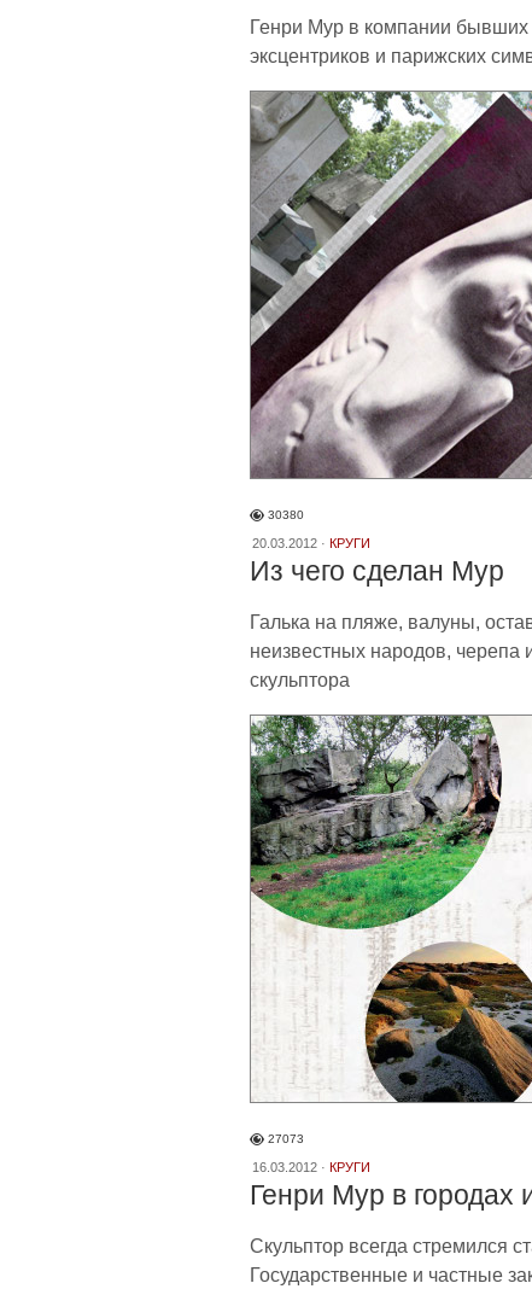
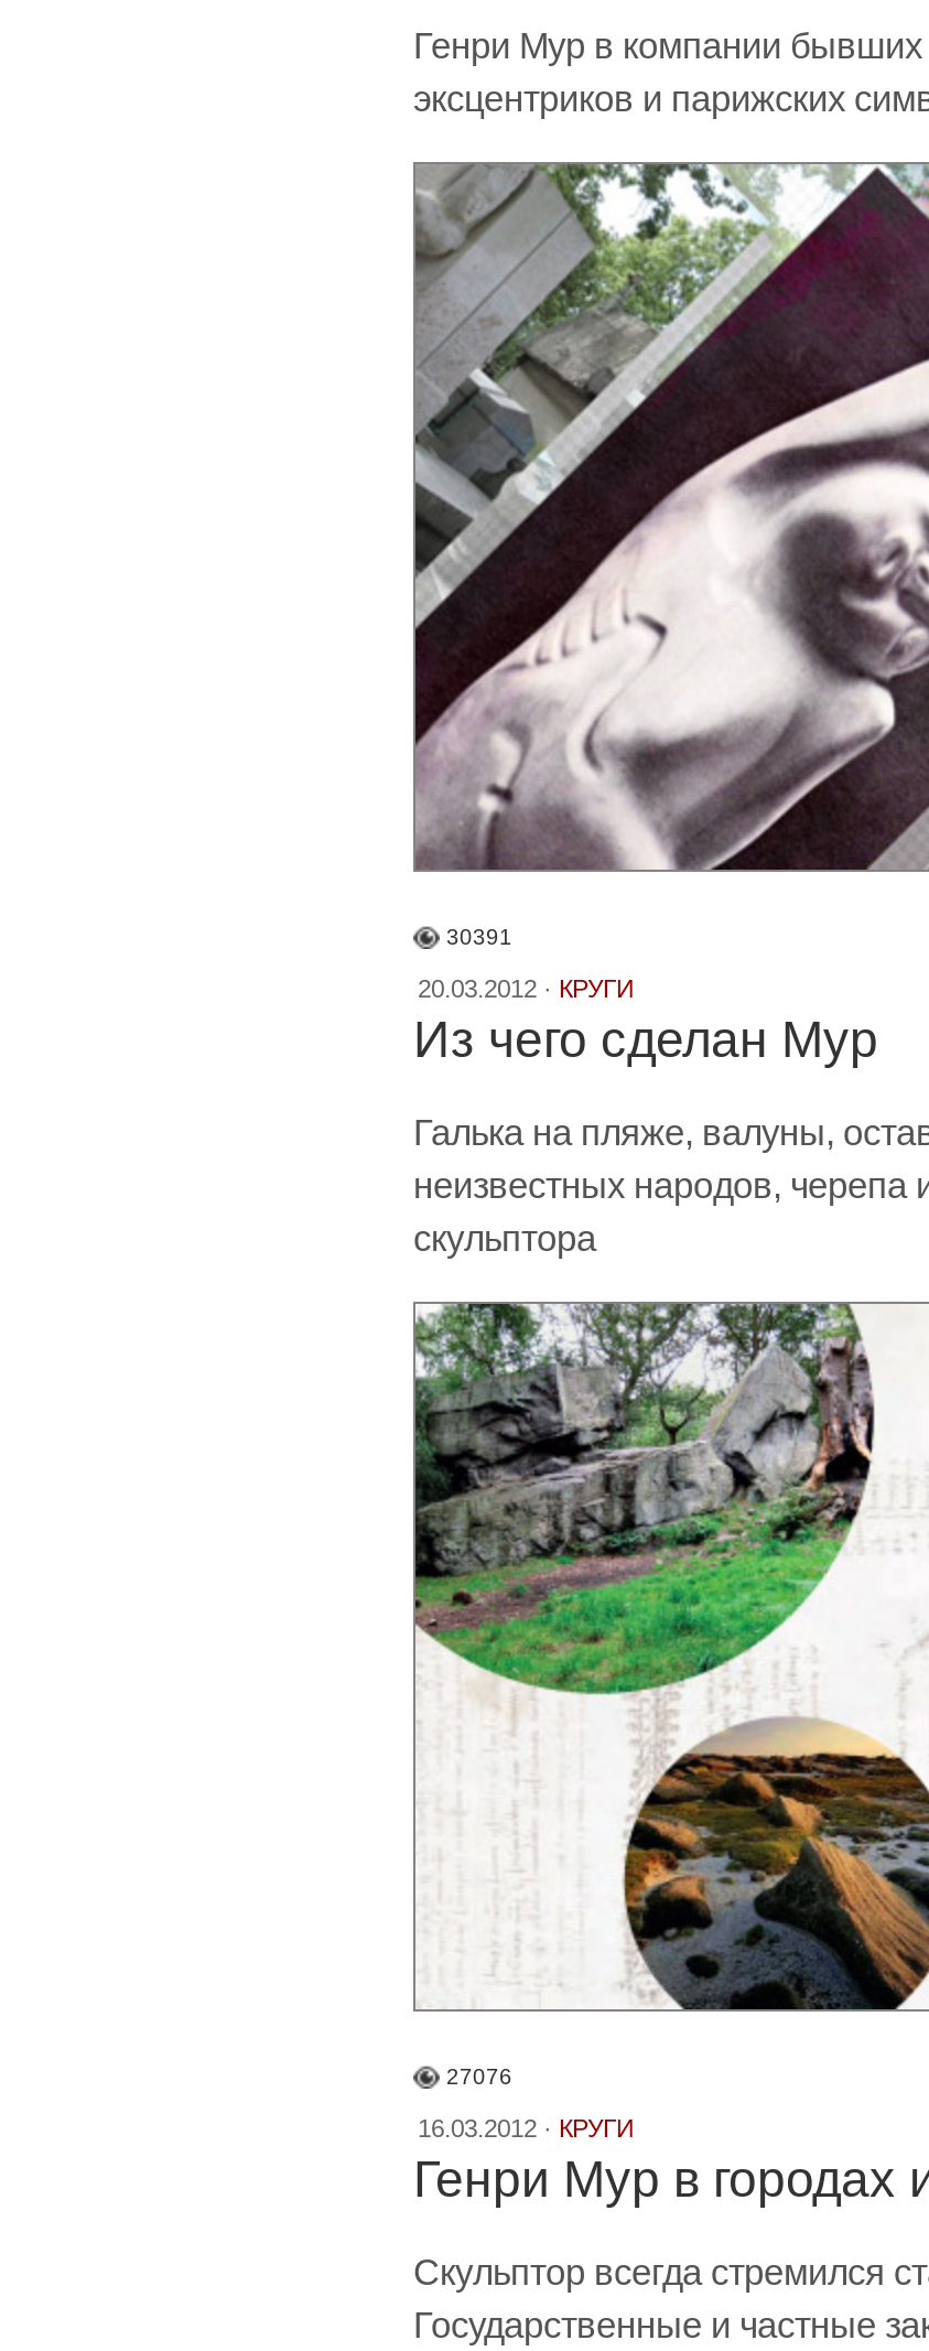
[268,508,304,521] 30380 -> [446,925,512,949] 30391
[268,1132,304,1145] 27073 -> [446,2064,512,2089] 27076

